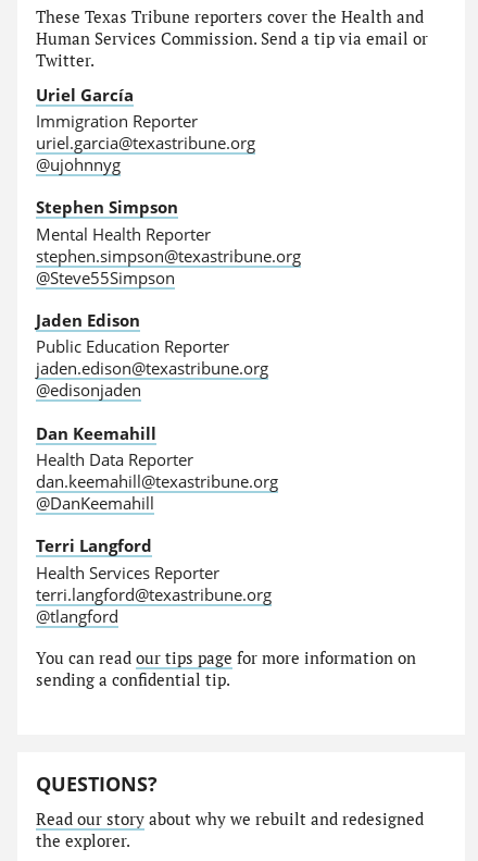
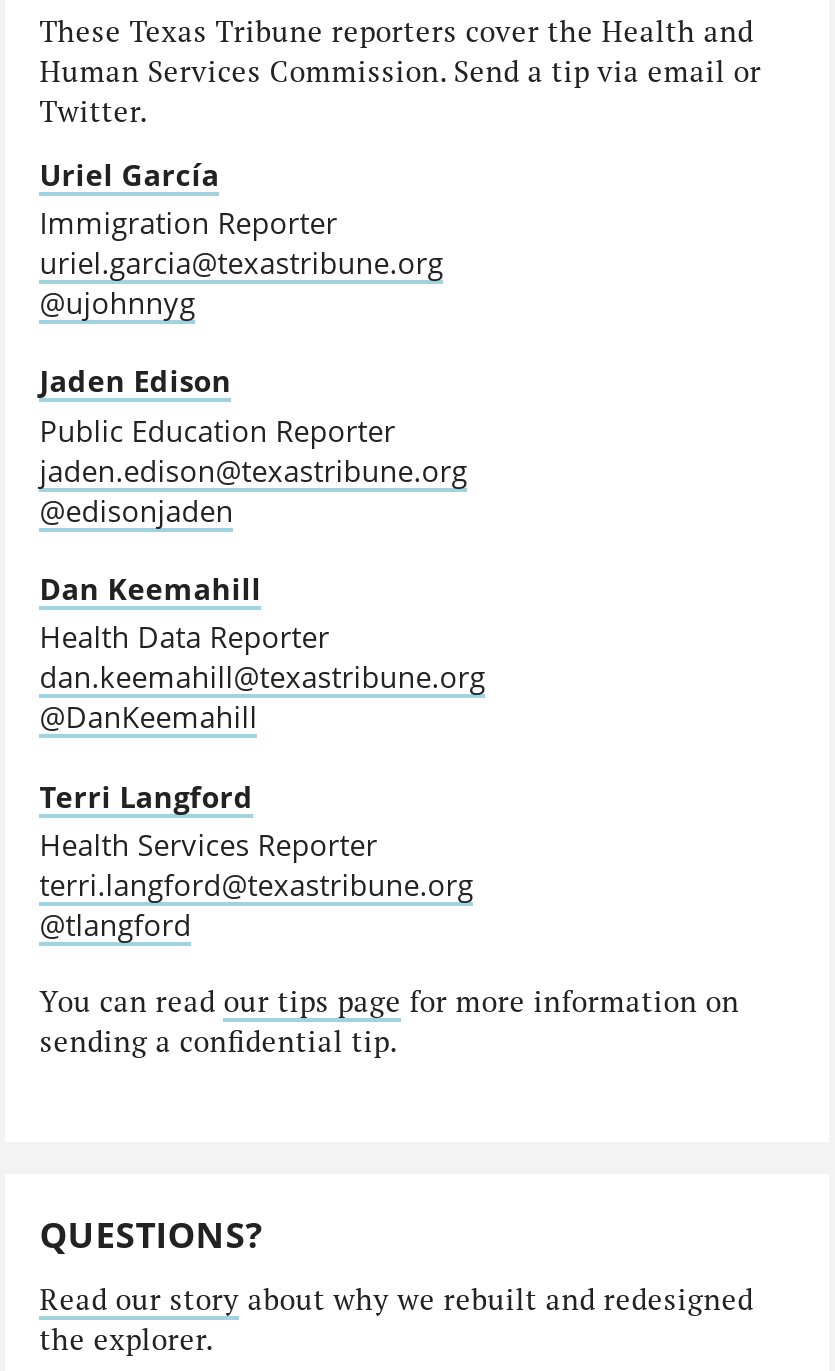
[36,196,301,288] Stephen Simpson | Mental Health Reporter | stephen.simpson@texastribune.org | @Steve55Simpson -> none

